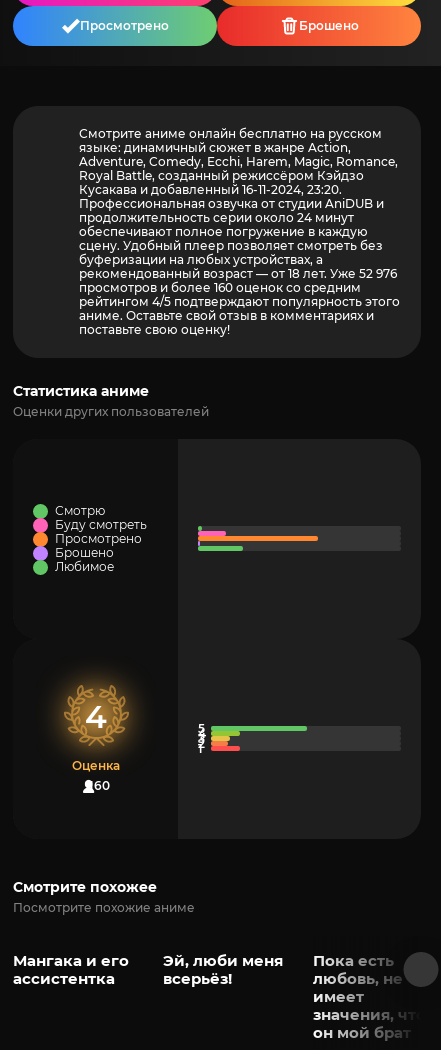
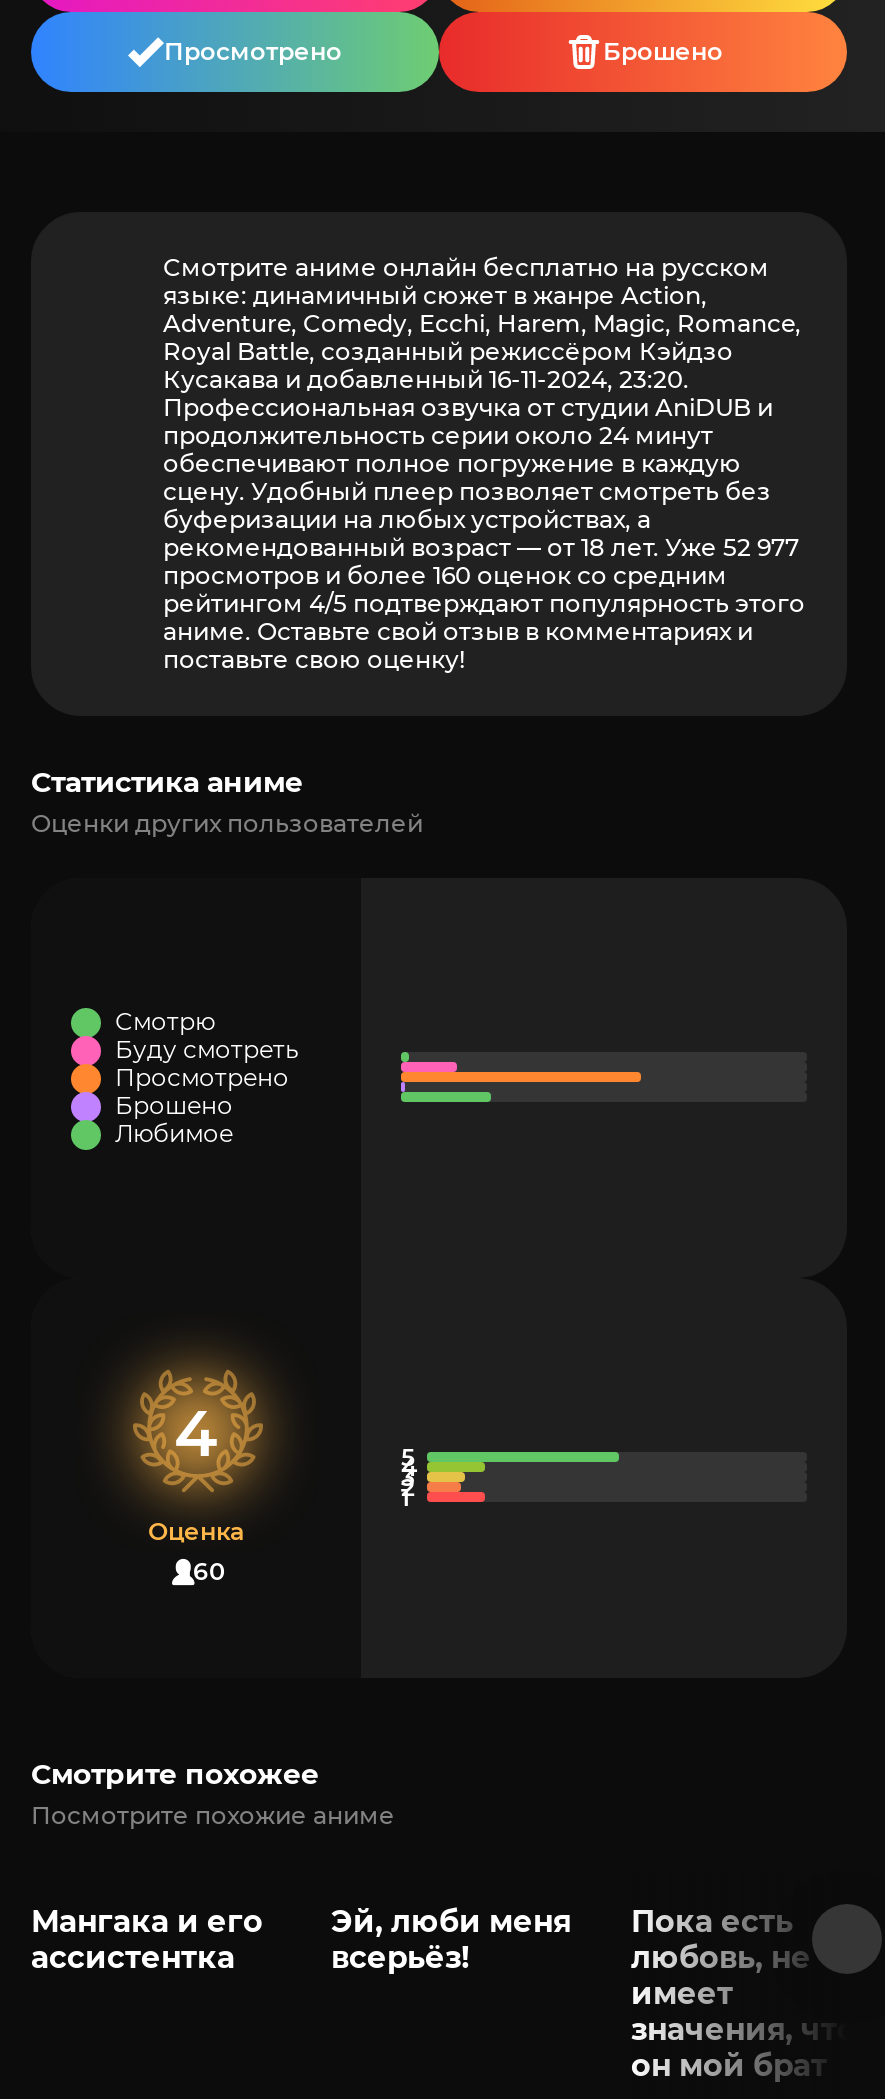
[79,266,397,281] рекомендованный возраст — от 18 лет. Уже 52 976 -> [163,532,799,562] рекомендованный возраст — от 18 лет. Уже 52 977

